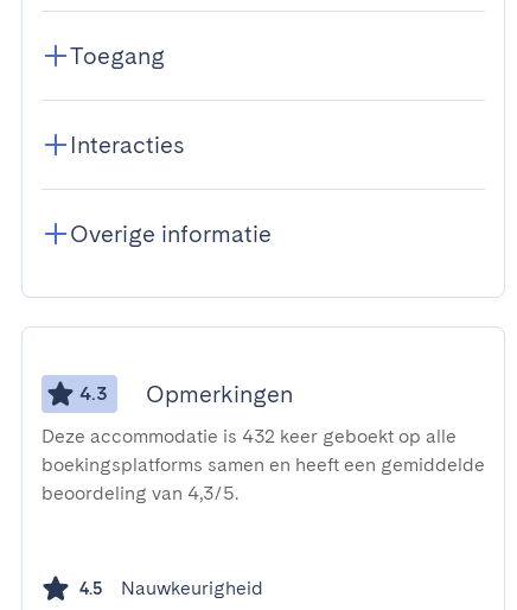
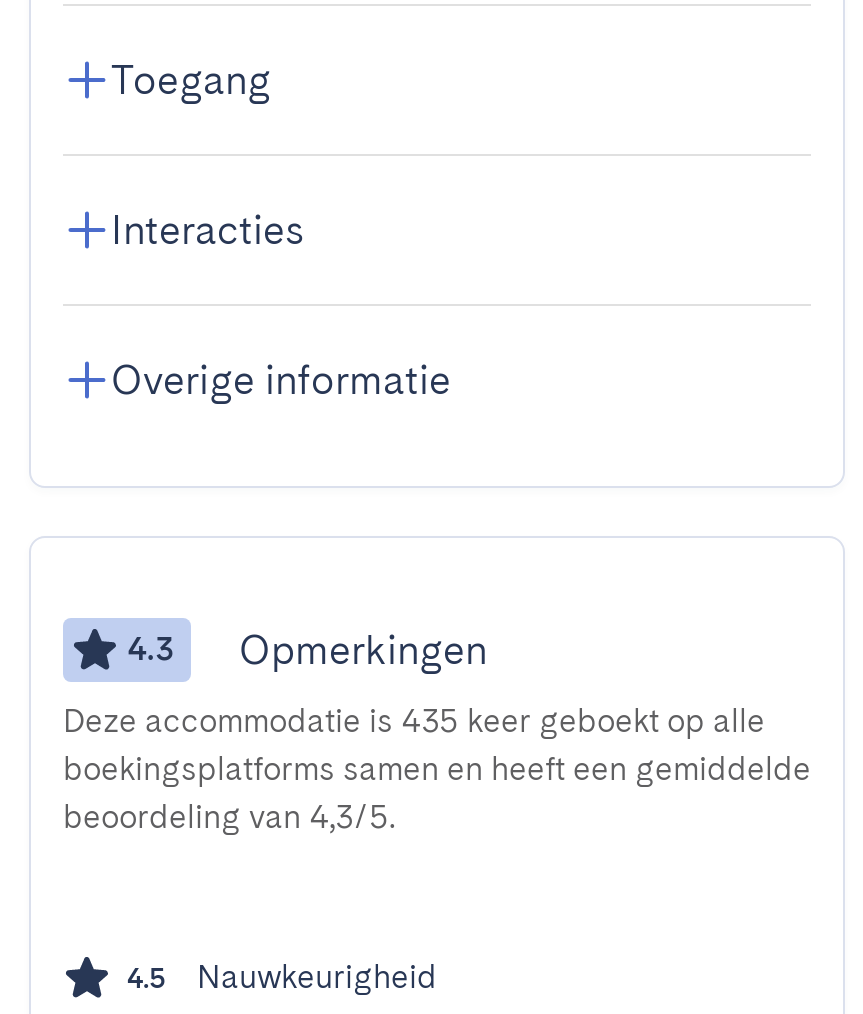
[42,425,457,447] Deze accommodatie is 432 keer geboekt op alle -> [63,702,765,740] Deze accommodatie is 435 keer geboekt op alle

